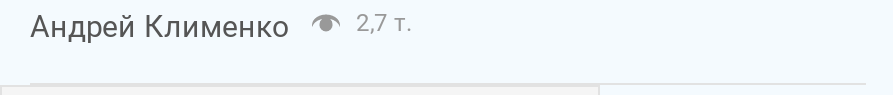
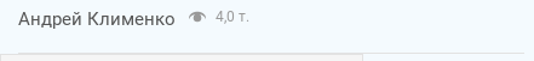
[356,8,412,36] 2,7 т. -> [216,8,249,25] 4,0 т.

